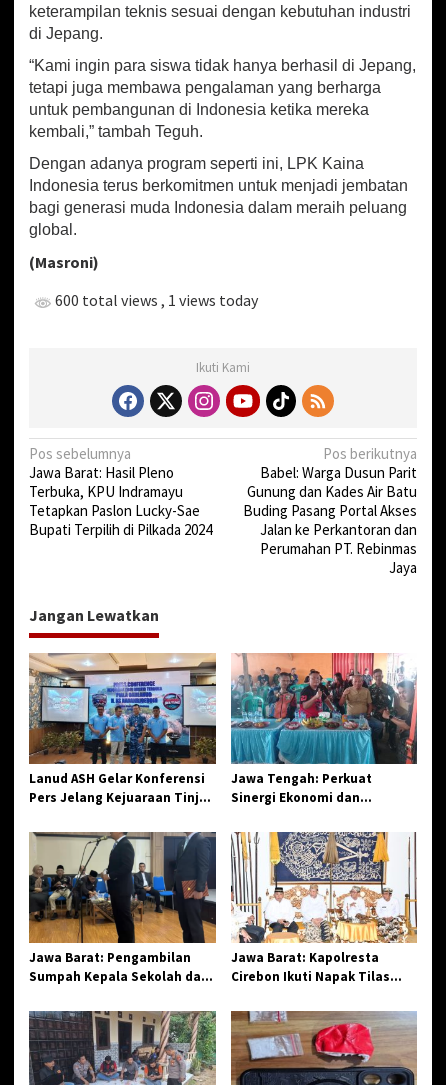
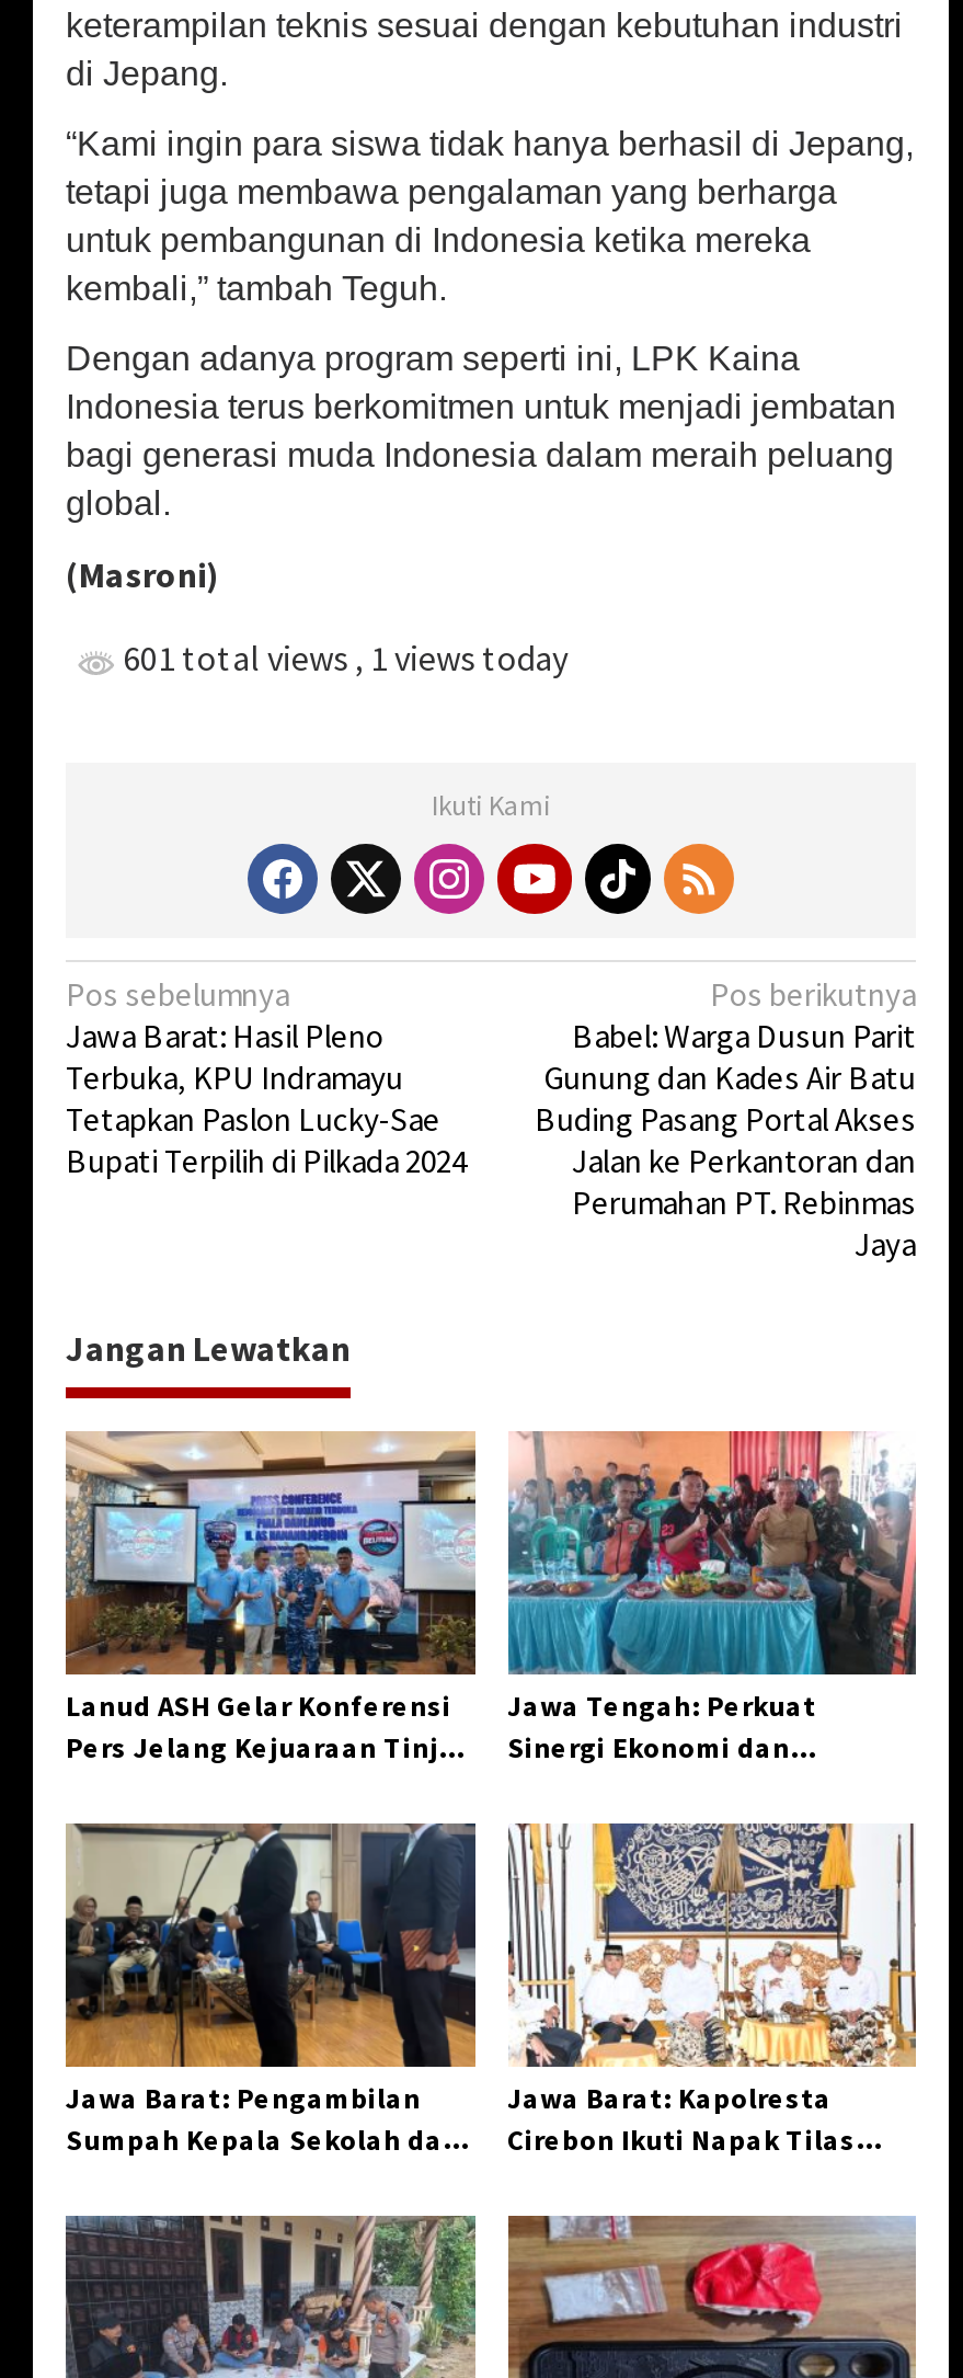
[52,290,258,310] 600 total views, 1 views today -> [116,636,568,680] 601 total views, 1 views today

